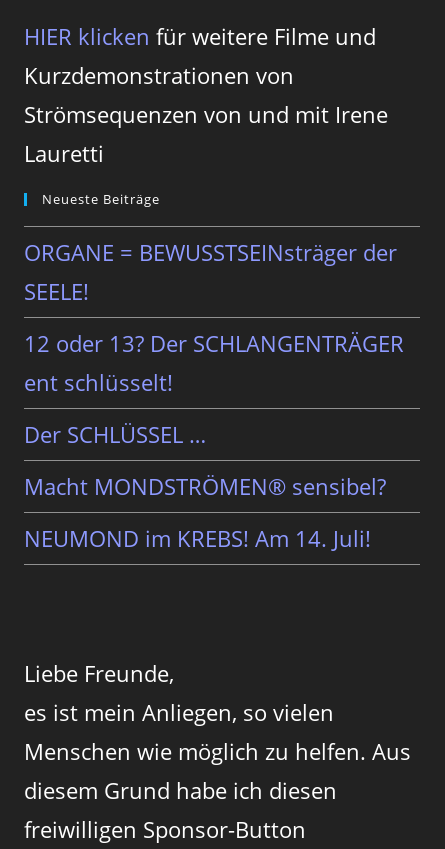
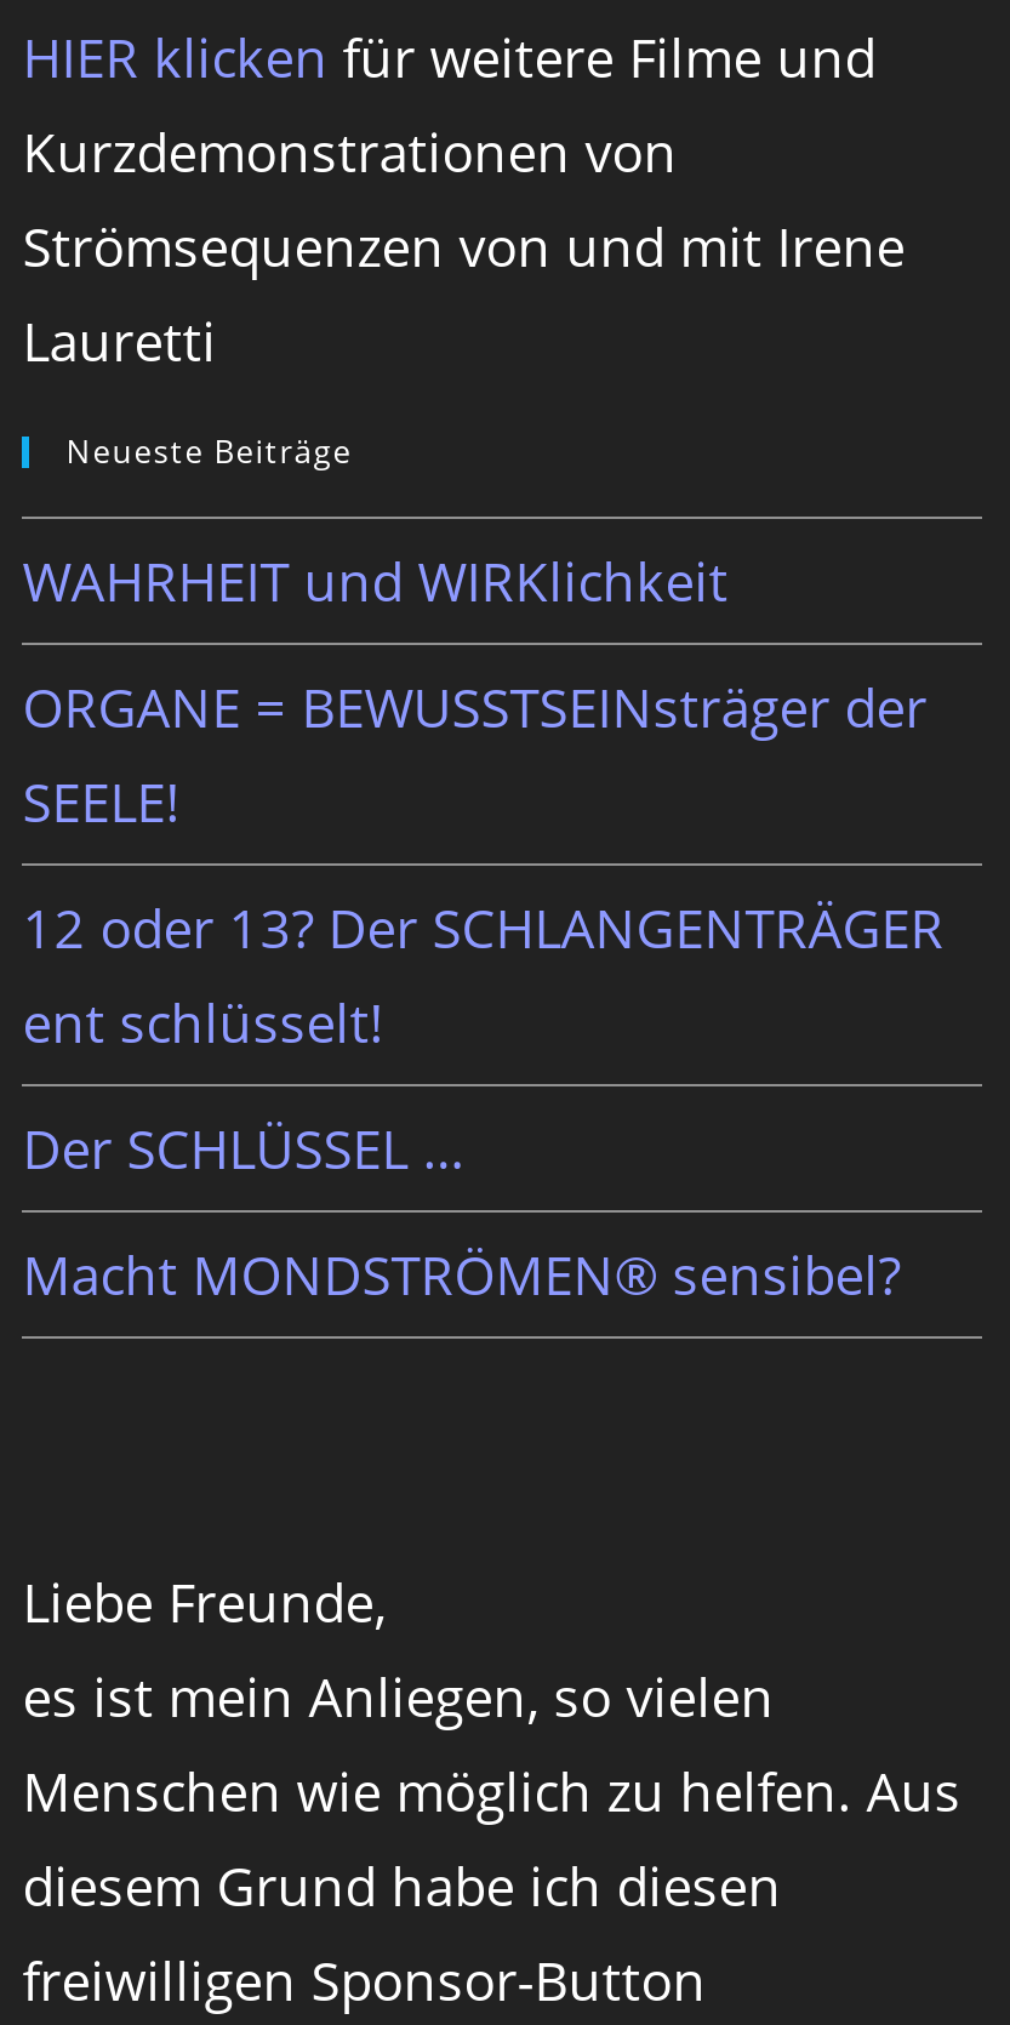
none -> [22,542,728,615] WAHRHEIT und WIRKlichkeit
moved [24,237,404,501] -> [22,668,944,1309]: ORGANE = BEWUSSTSEINsträger der | SEELE! | 12 oder 13? Der SCHLANGENTRÄGER | ent schlüsselt! | Der SCHLÜSSEL … | Macht MONDSTRÖMEN® sensibel?
[24,523,371,553] NEUMOND im KREBS! Am 14. Juli! -> none

